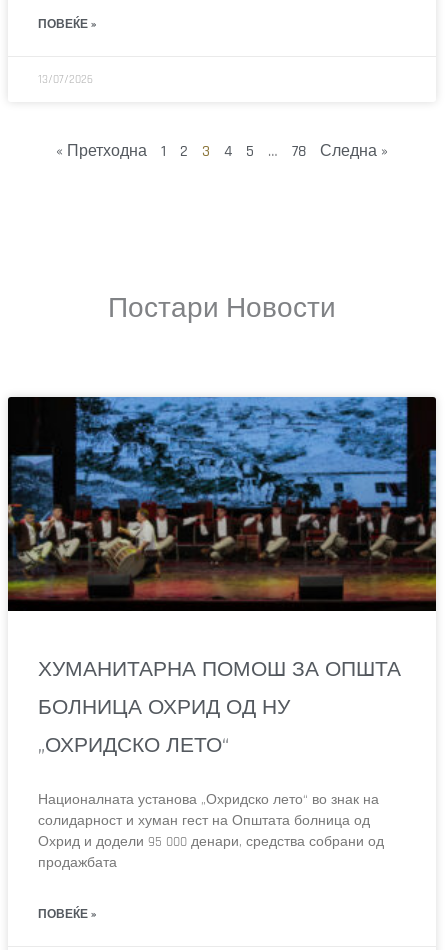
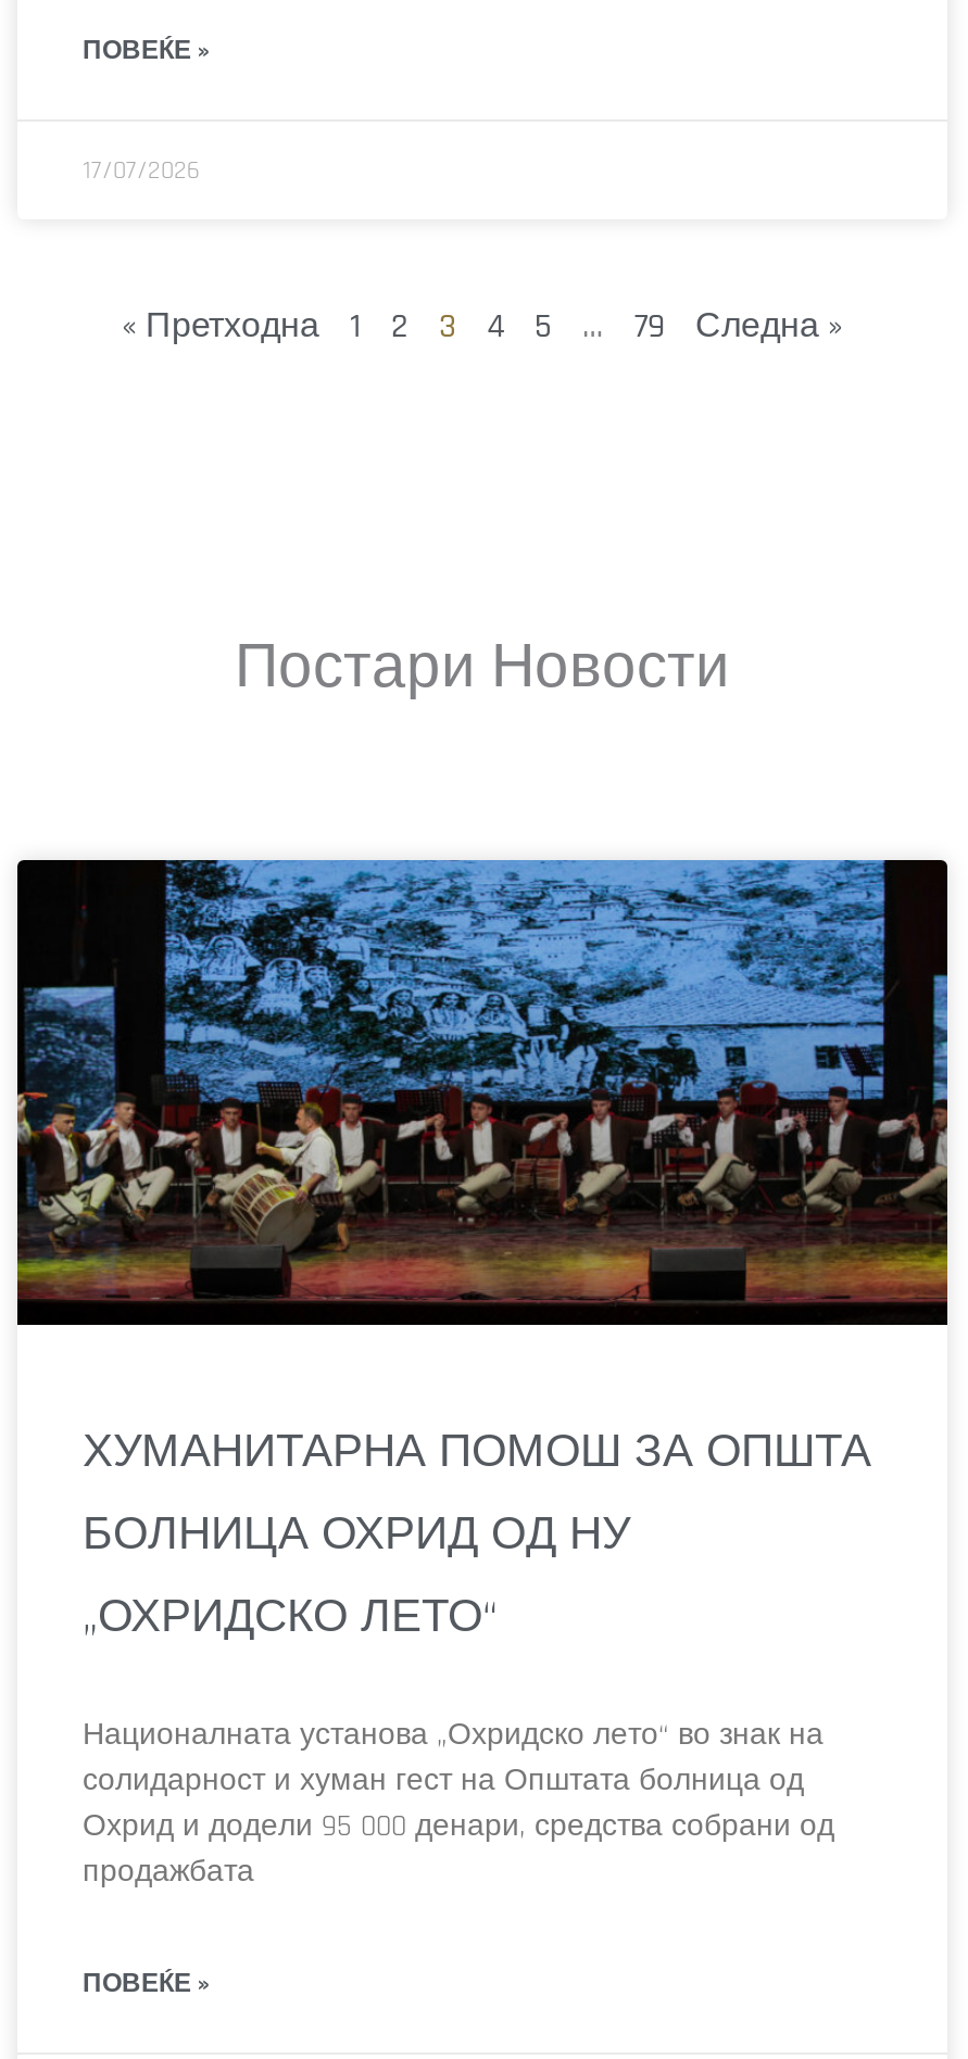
[38,72,93,87] 13/07/2026 -> [83,155,200,188] 17/07/2026
[292,141,306,162] 78 -> [634,305,665,351] 79

